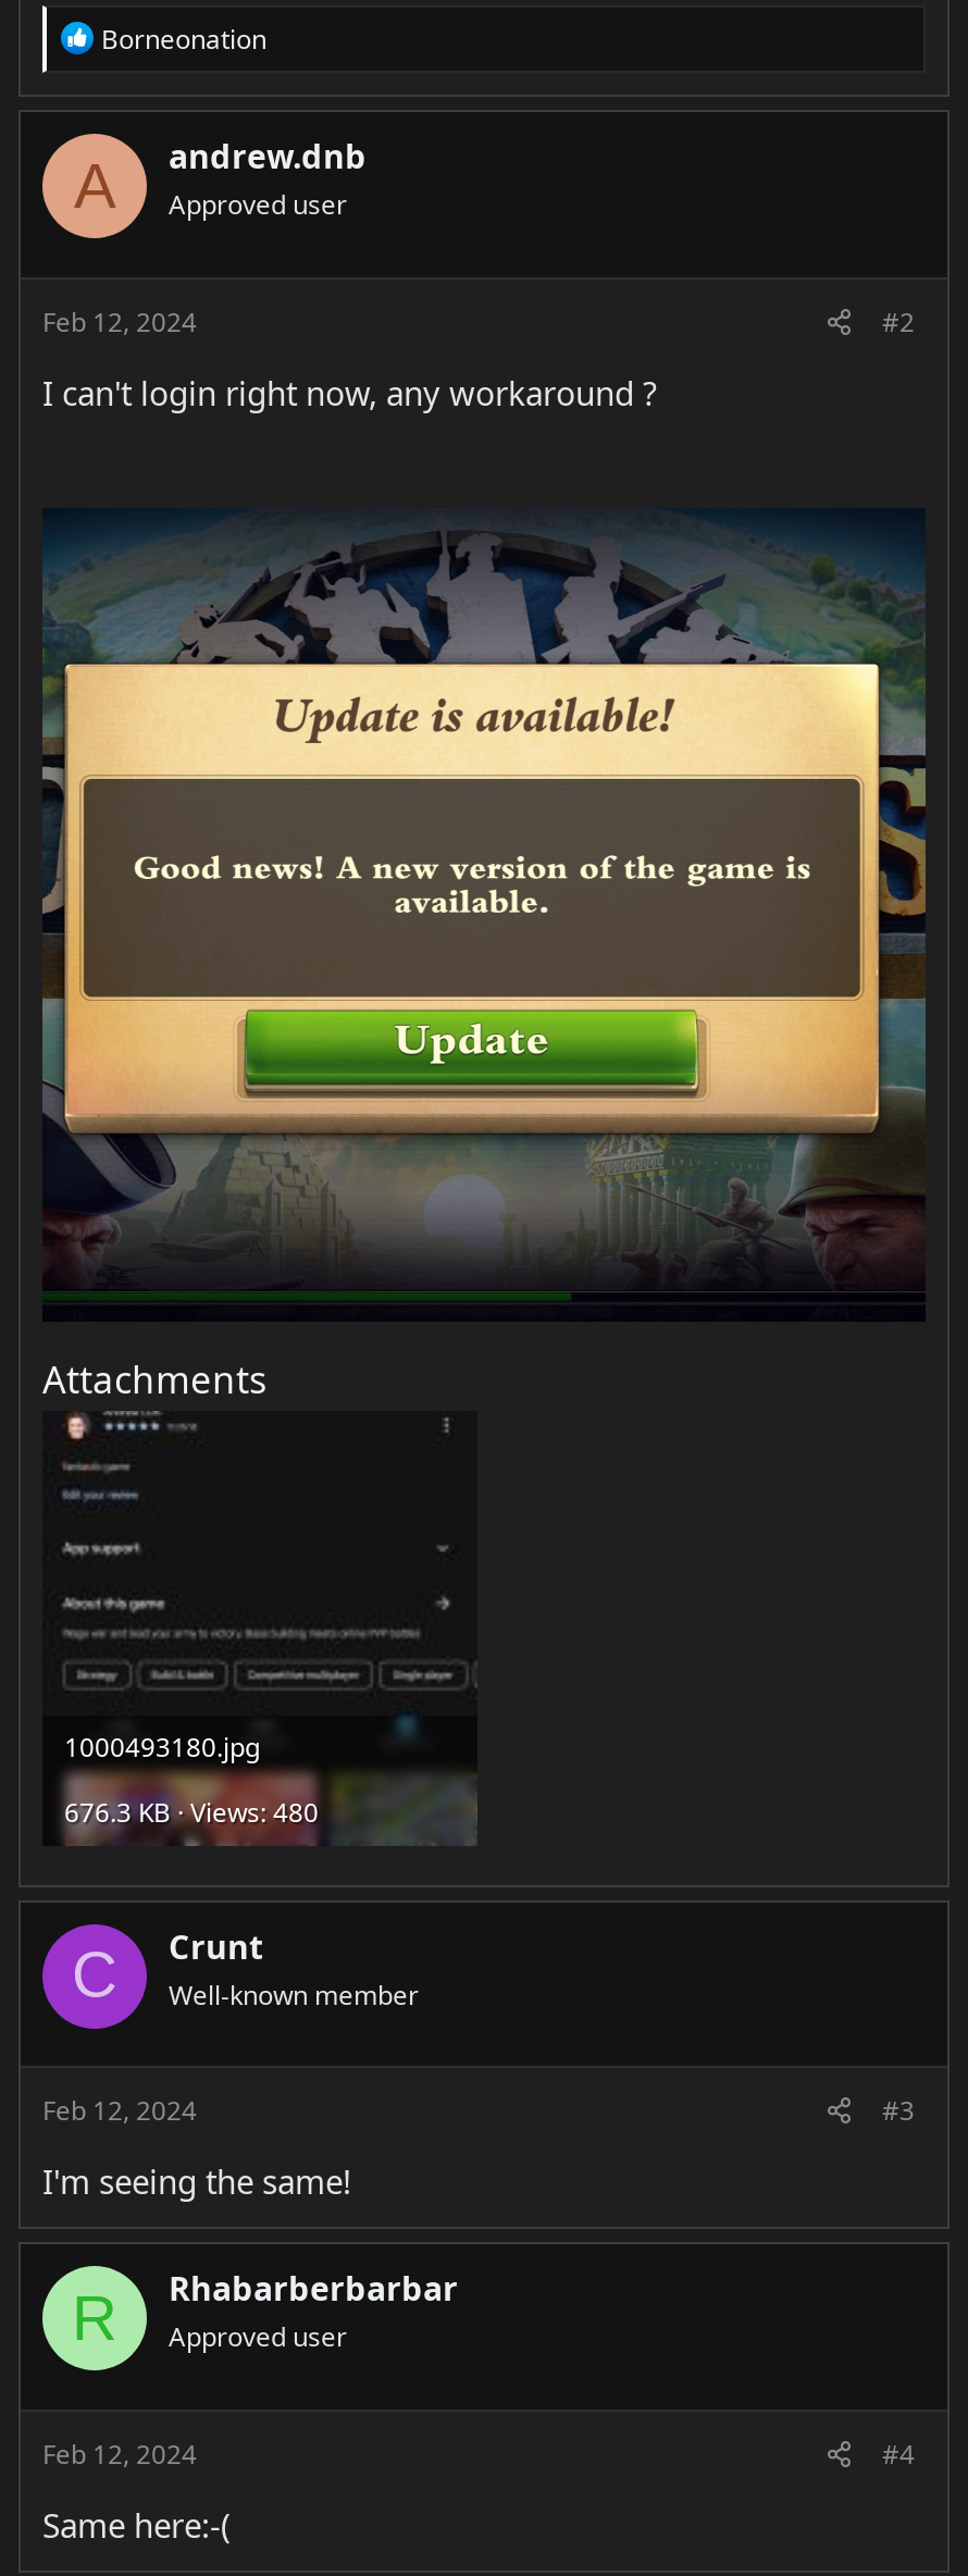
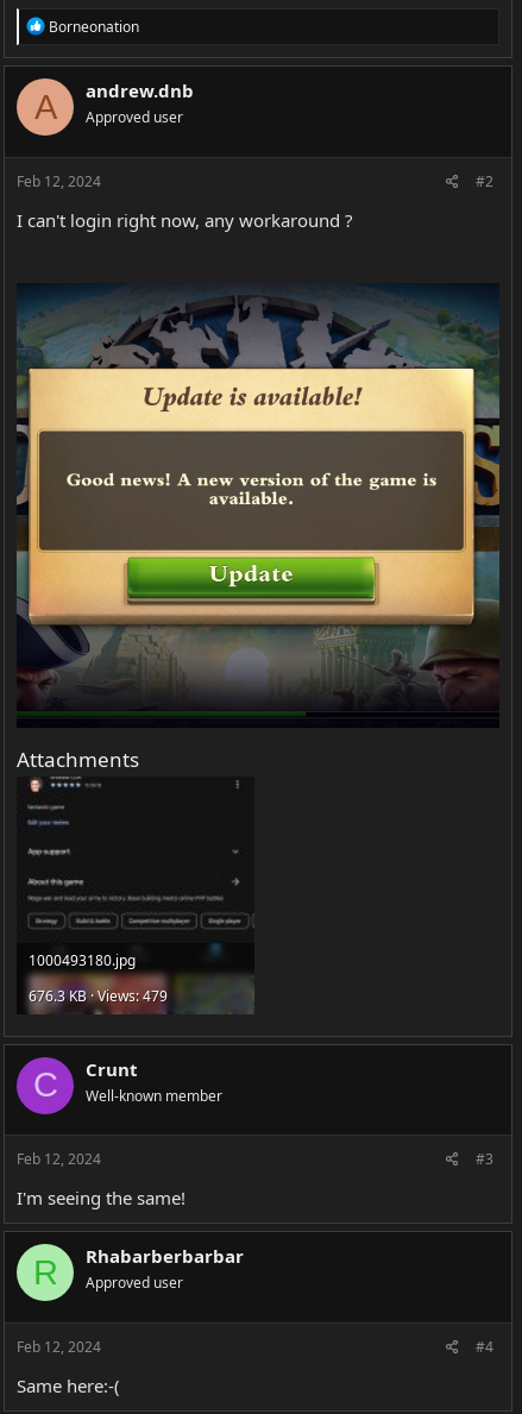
[64,1795,319,1832] 676.3 KB · Views: 480 -> [29,986,168,1007] 676.3 KB · Views: 479

